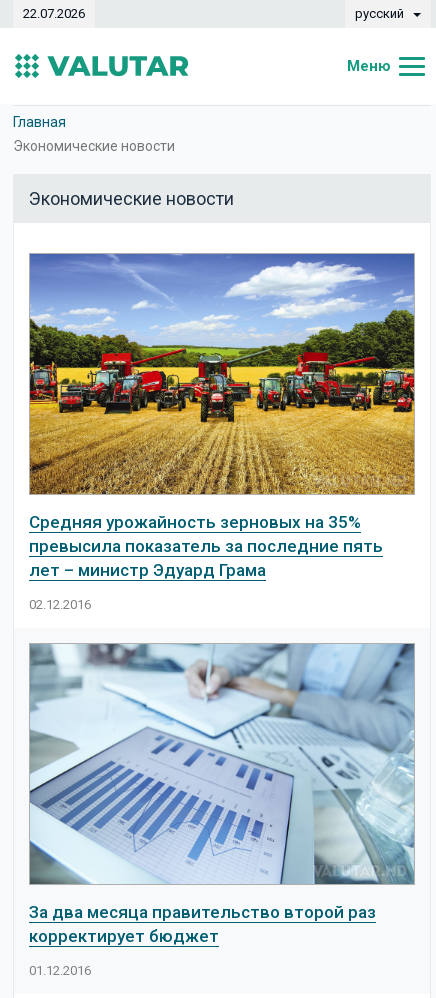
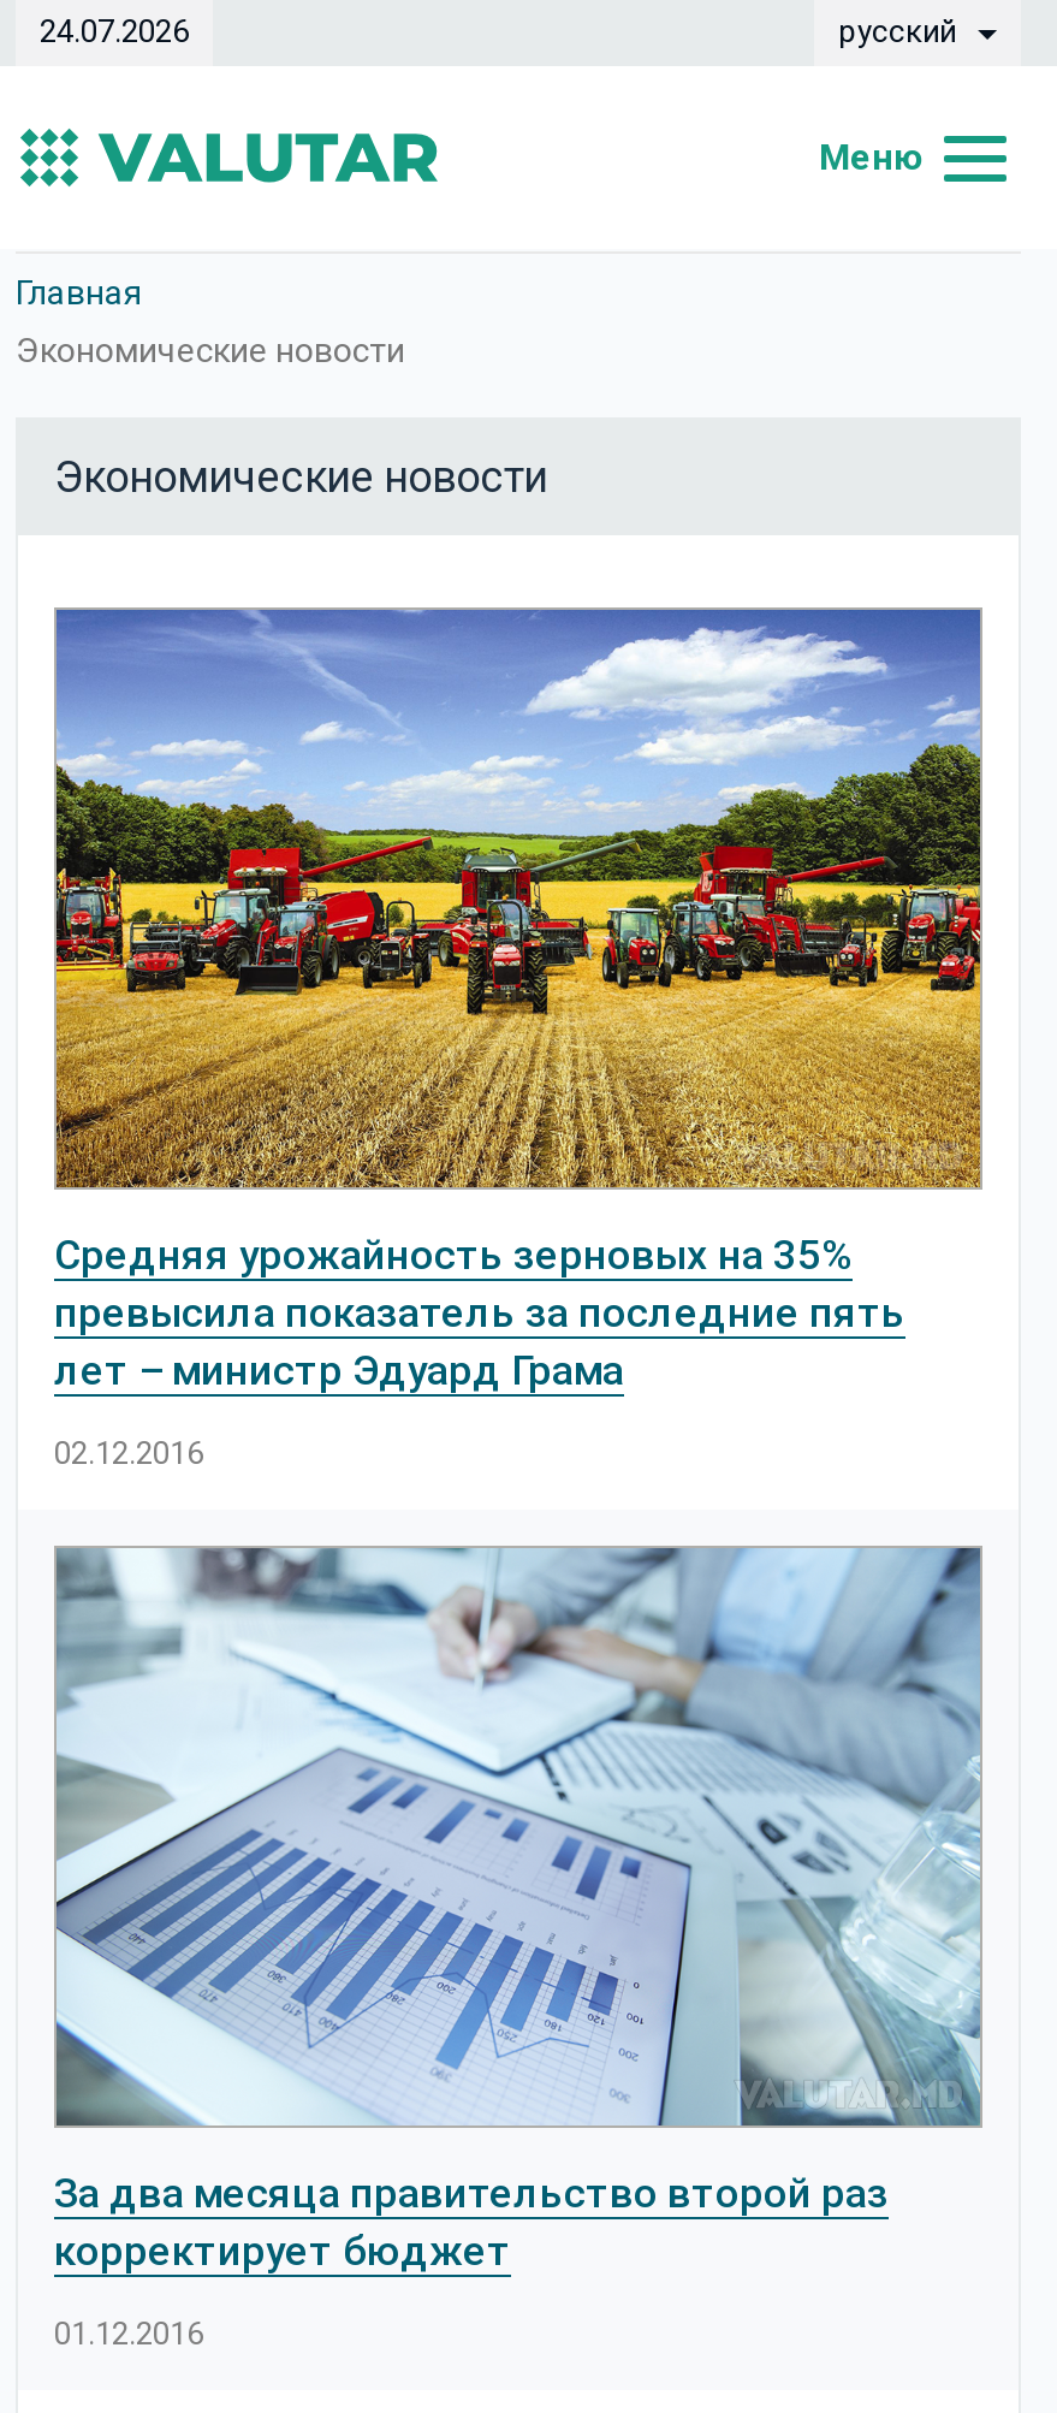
[23,6,85,21] 22.07.2026 -> [40,13,189,49] 24.07.2026

